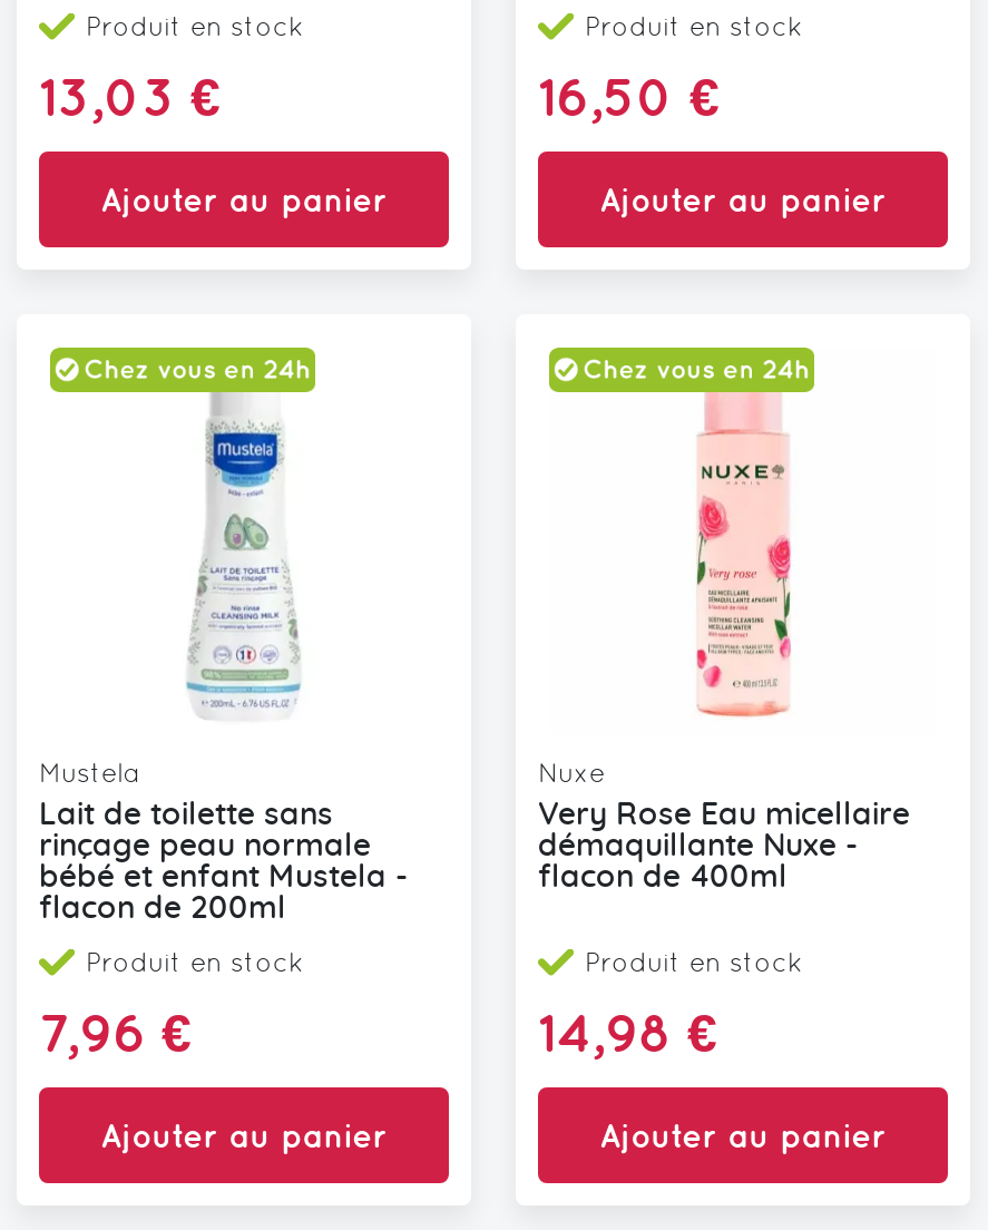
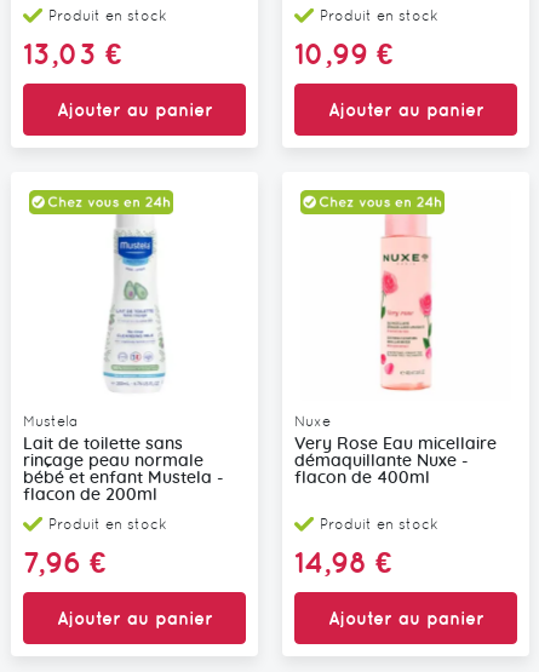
[538,65,718,127] 16,50 € -> [294,36,392,70] 10,99 €

